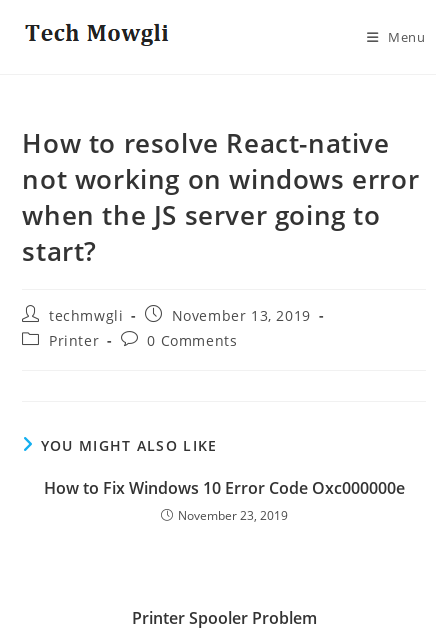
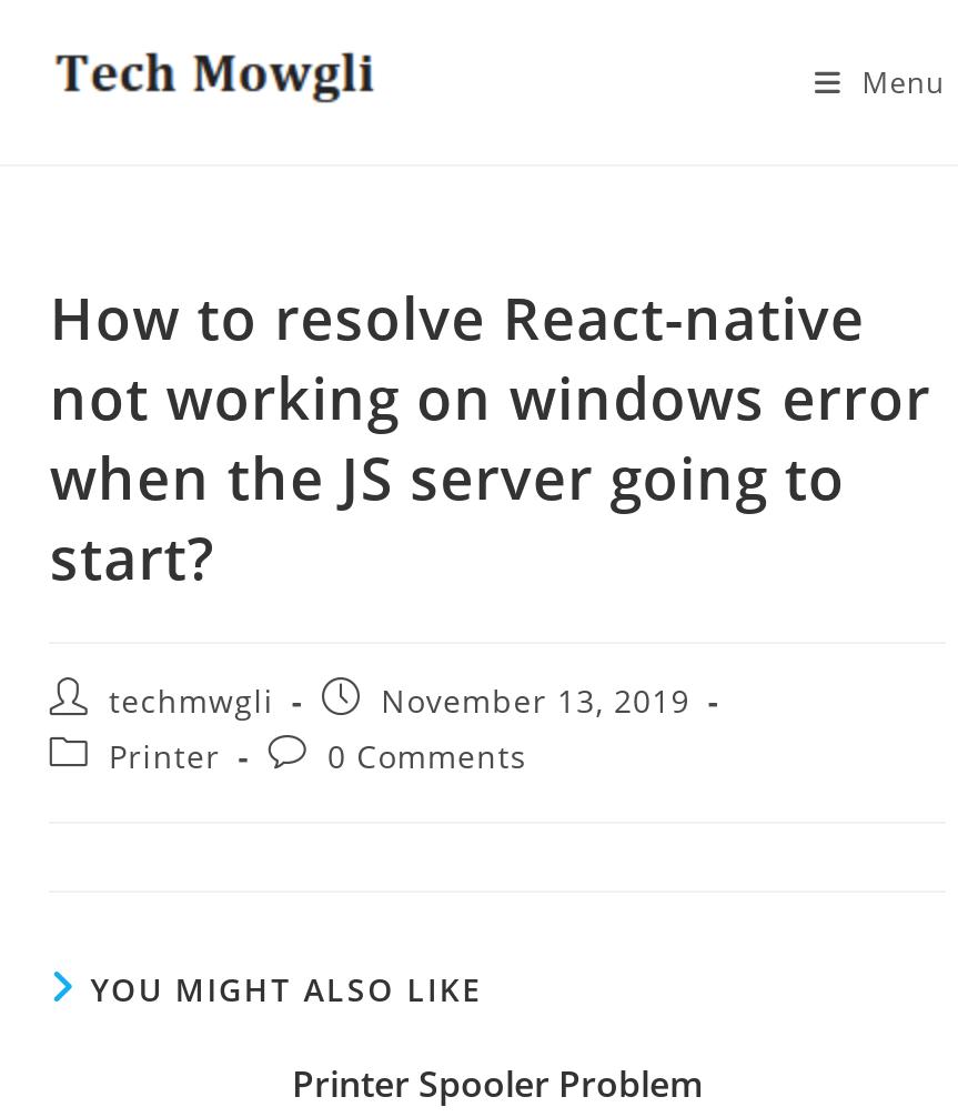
[43,477,404,524] How to Fix Windows 10 Error Code Oxc000000e | November 23, 2019 -> none

